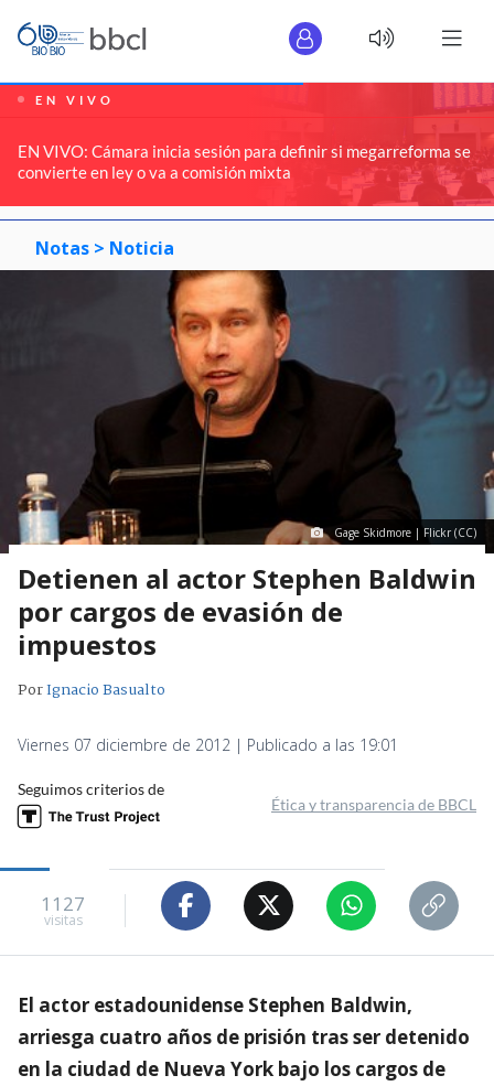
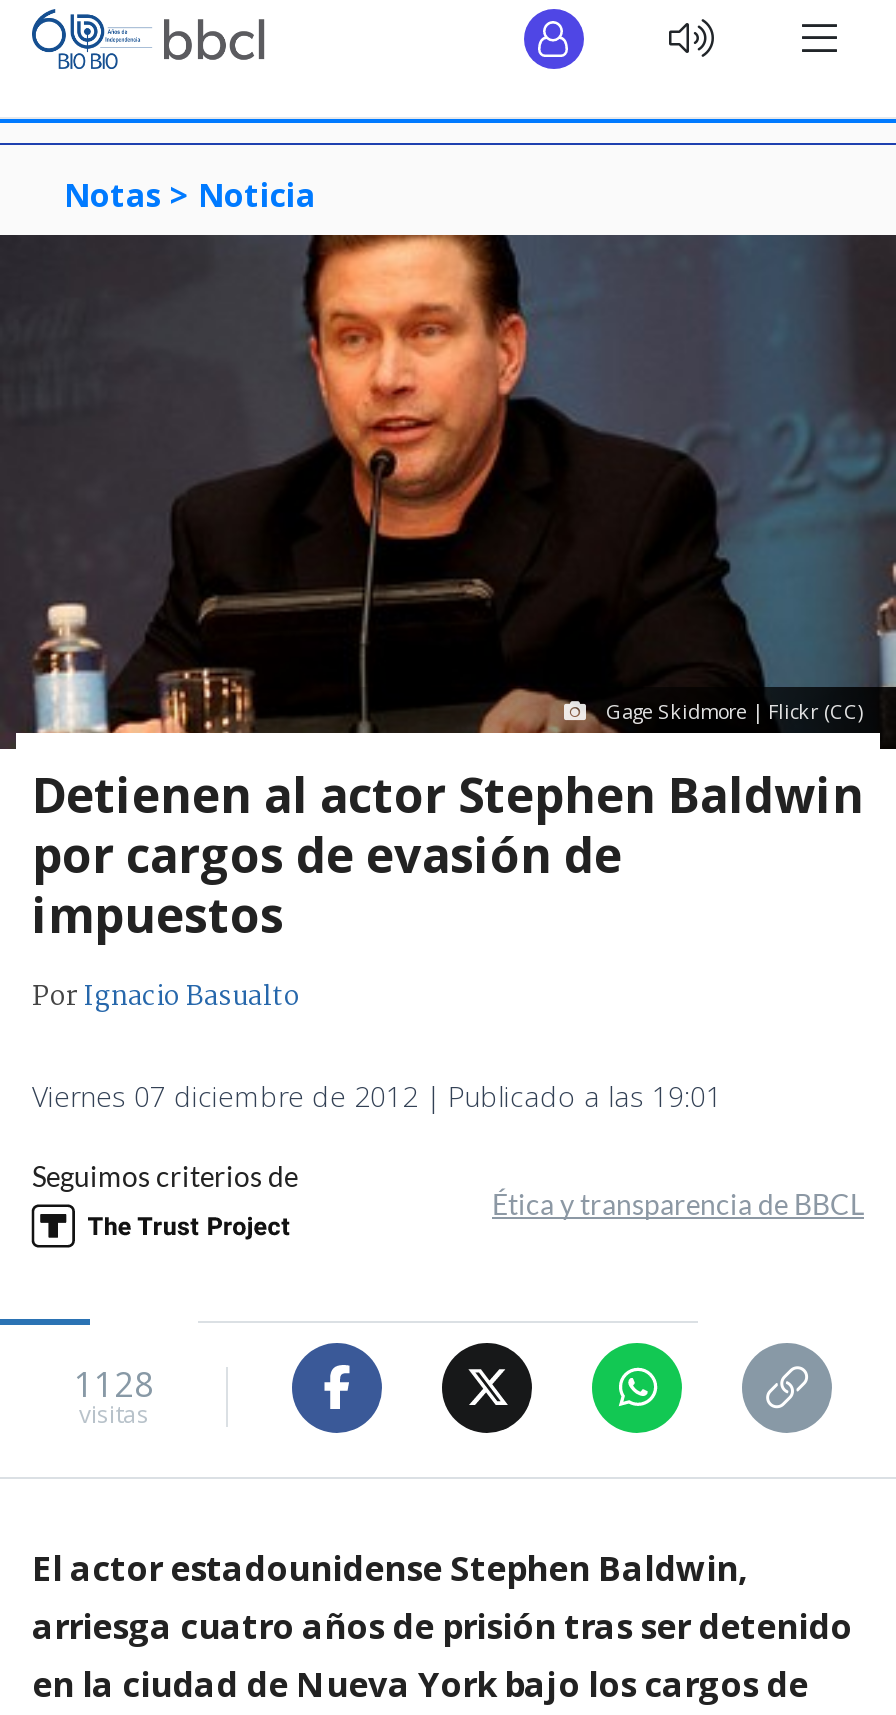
[3,82,491,208] [image] | EN VIVO | EN VIVO: Cámara inicia sesión para definir si megarreforma se | convierte en ley o va a comisión mixta -> none
[41,891,85,917] 1127 -> [74,1362,154,1408] 1128

